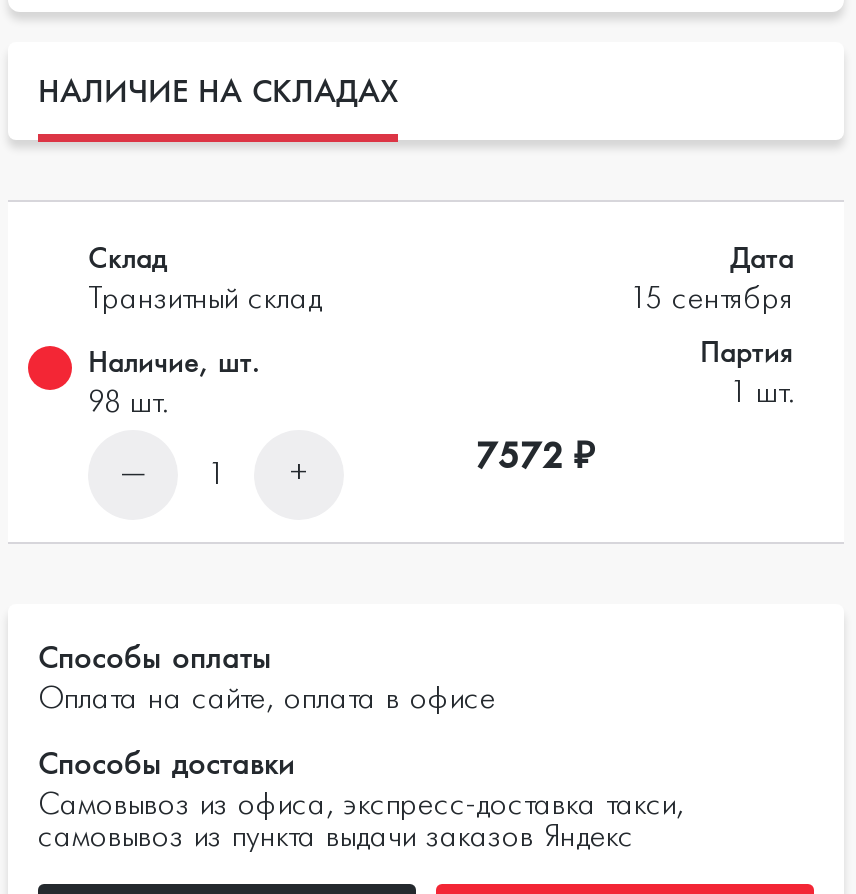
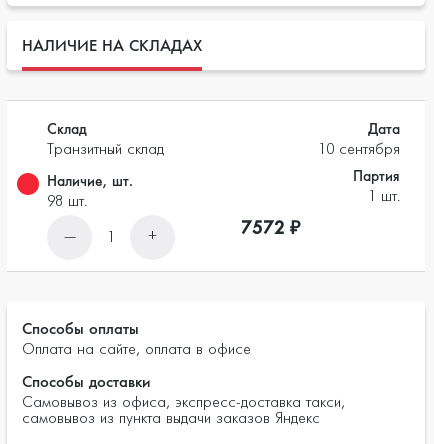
[630,285,794,313] 15 сентября -> [318,143,400,157] 10 сентября

